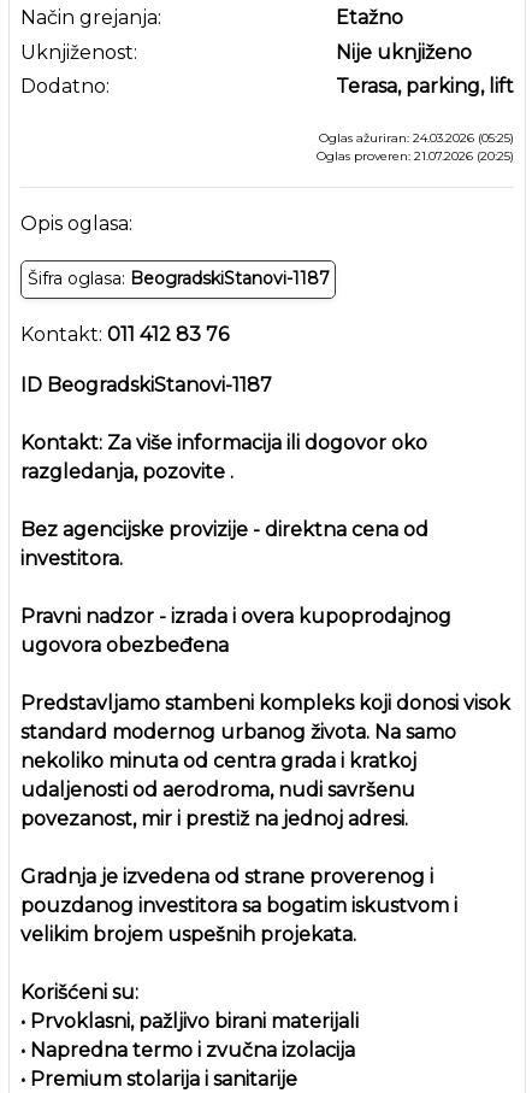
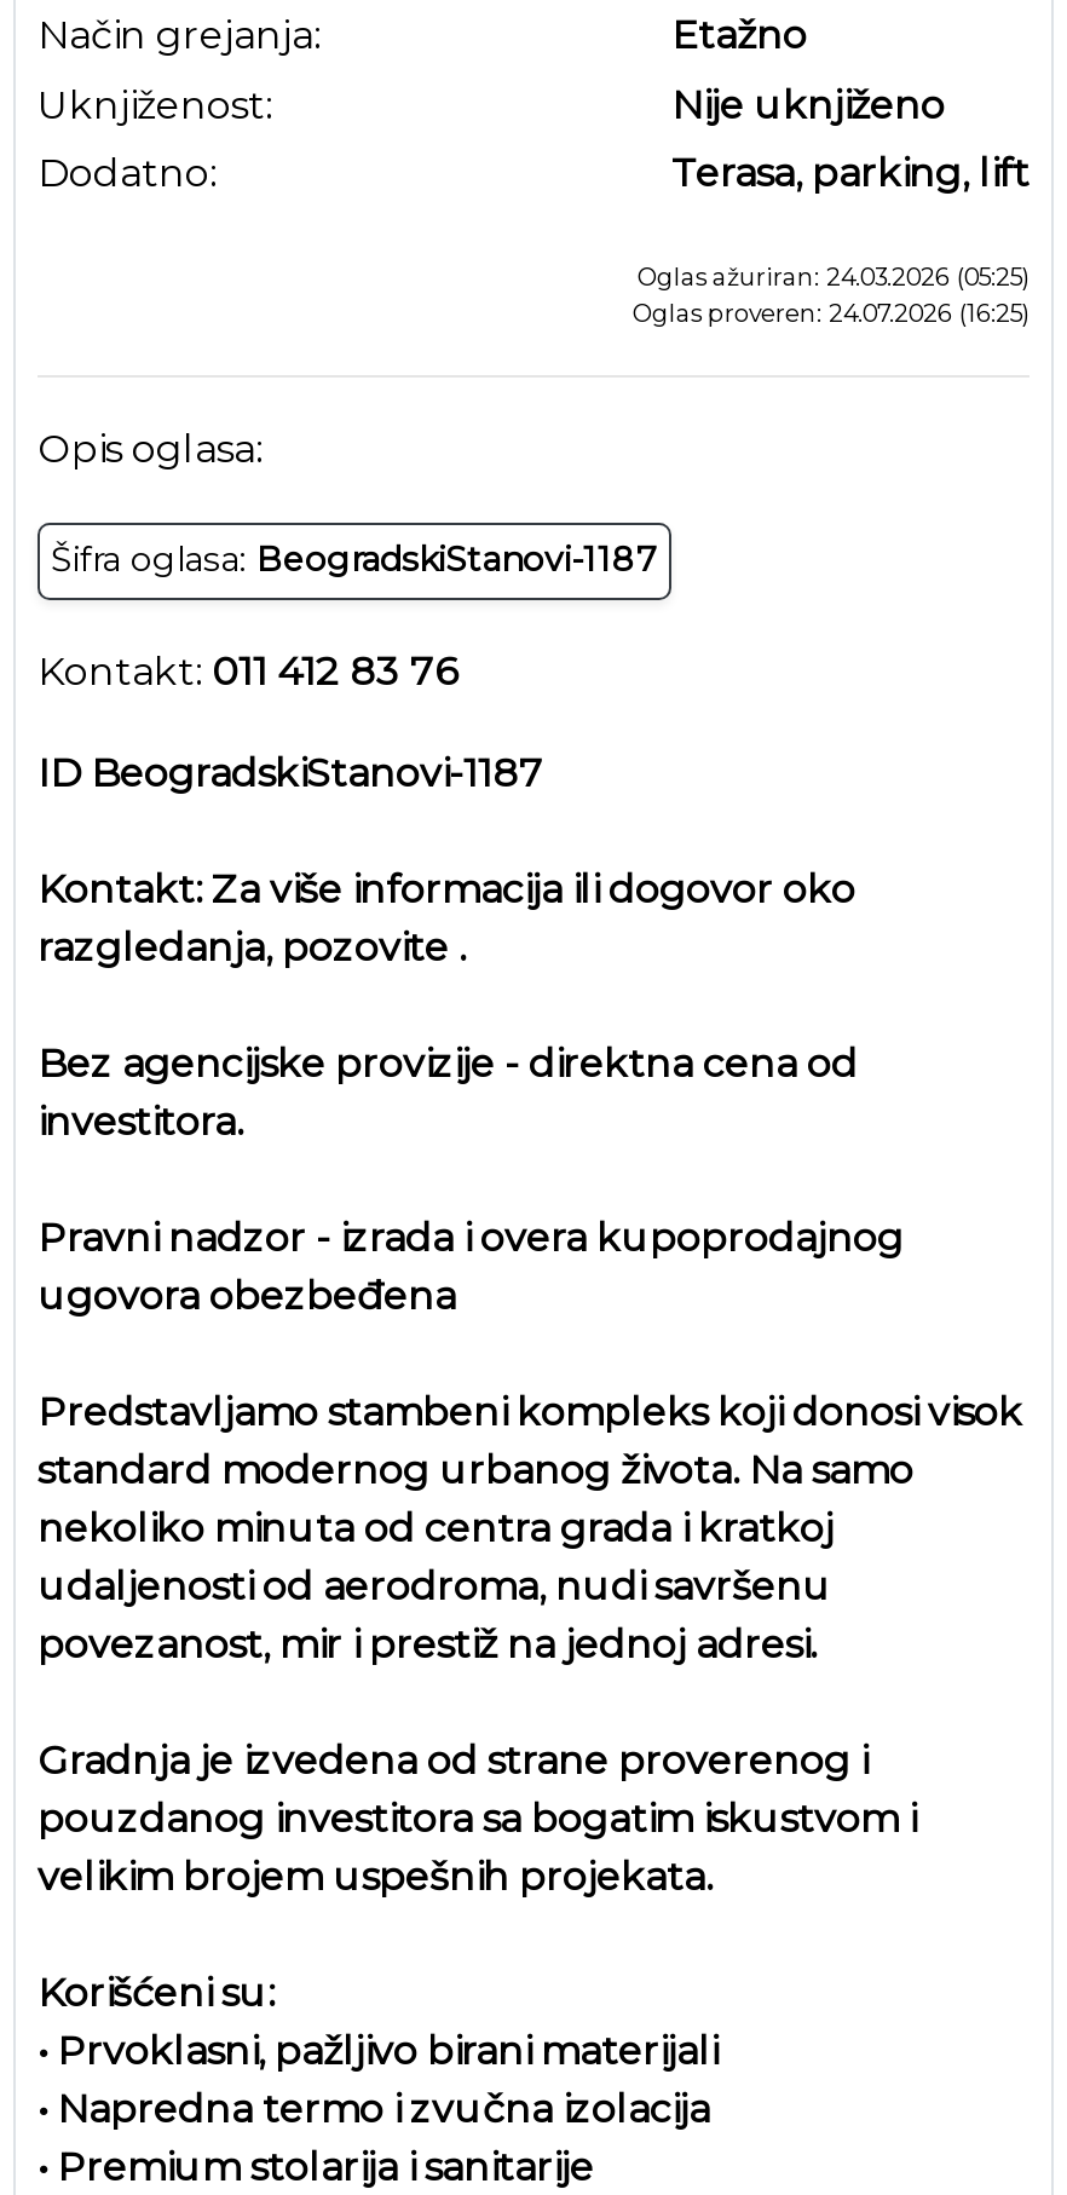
[317,148,514,163] Oglas proveren: 21.07.2026 (20:25) -> [633,296,1029,328] Oglas proveren: 24.07.2026 (16:25)

